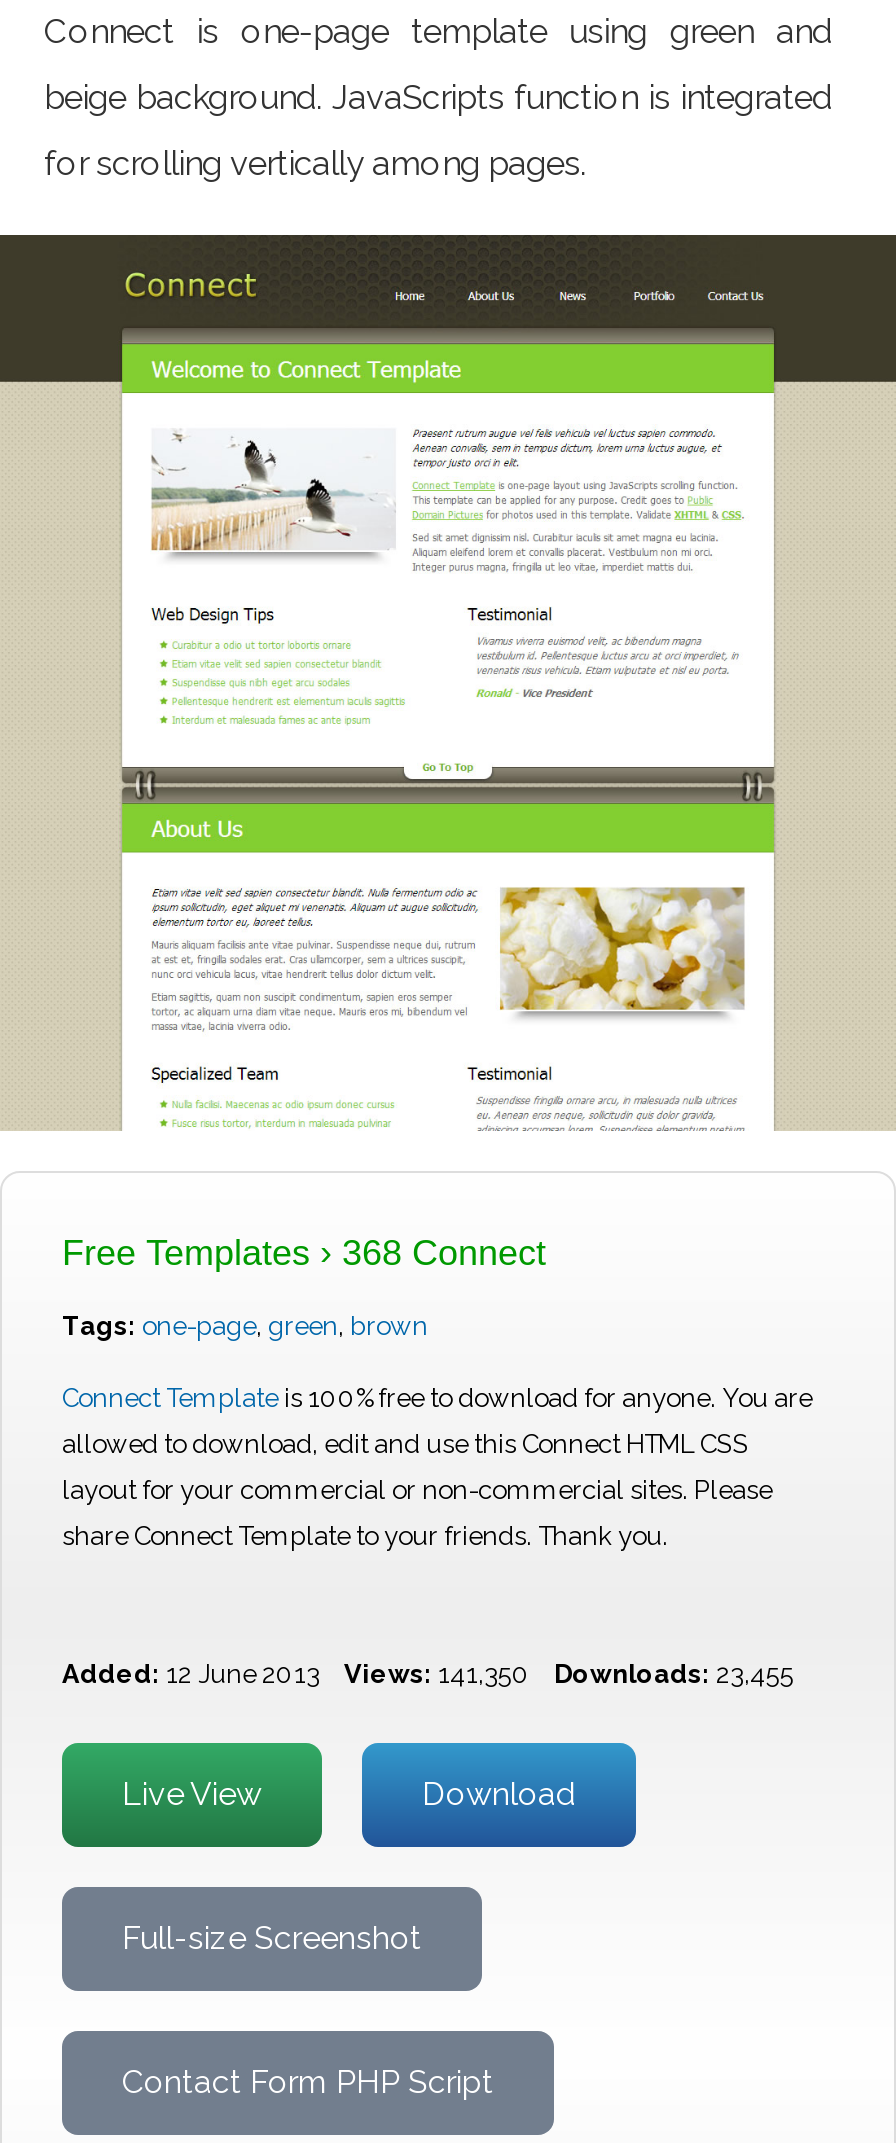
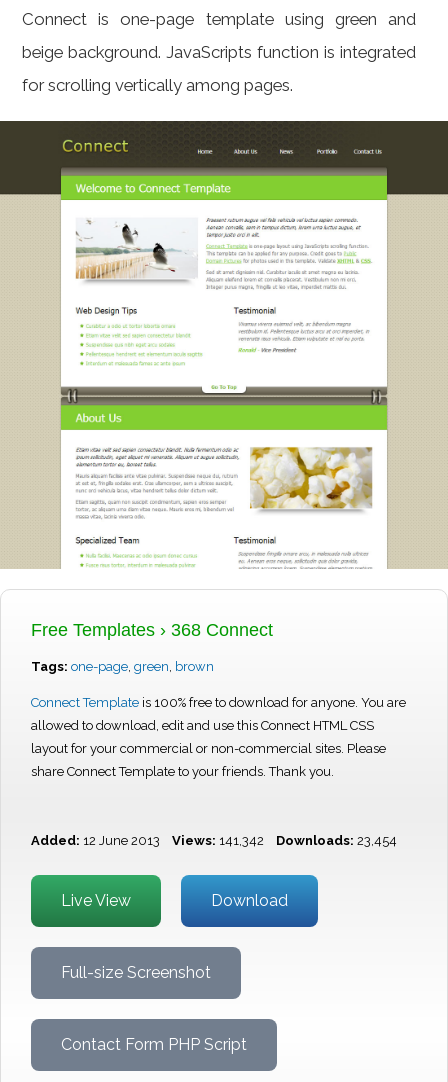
[344,1659,794,1689] Views: 141,350 Downloads: 23,455 -> [172,833,397,848] Views: 141,342 Downloads: 23,454

